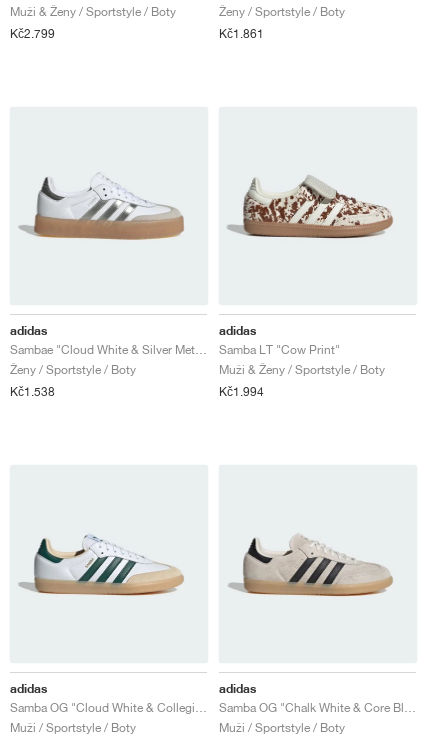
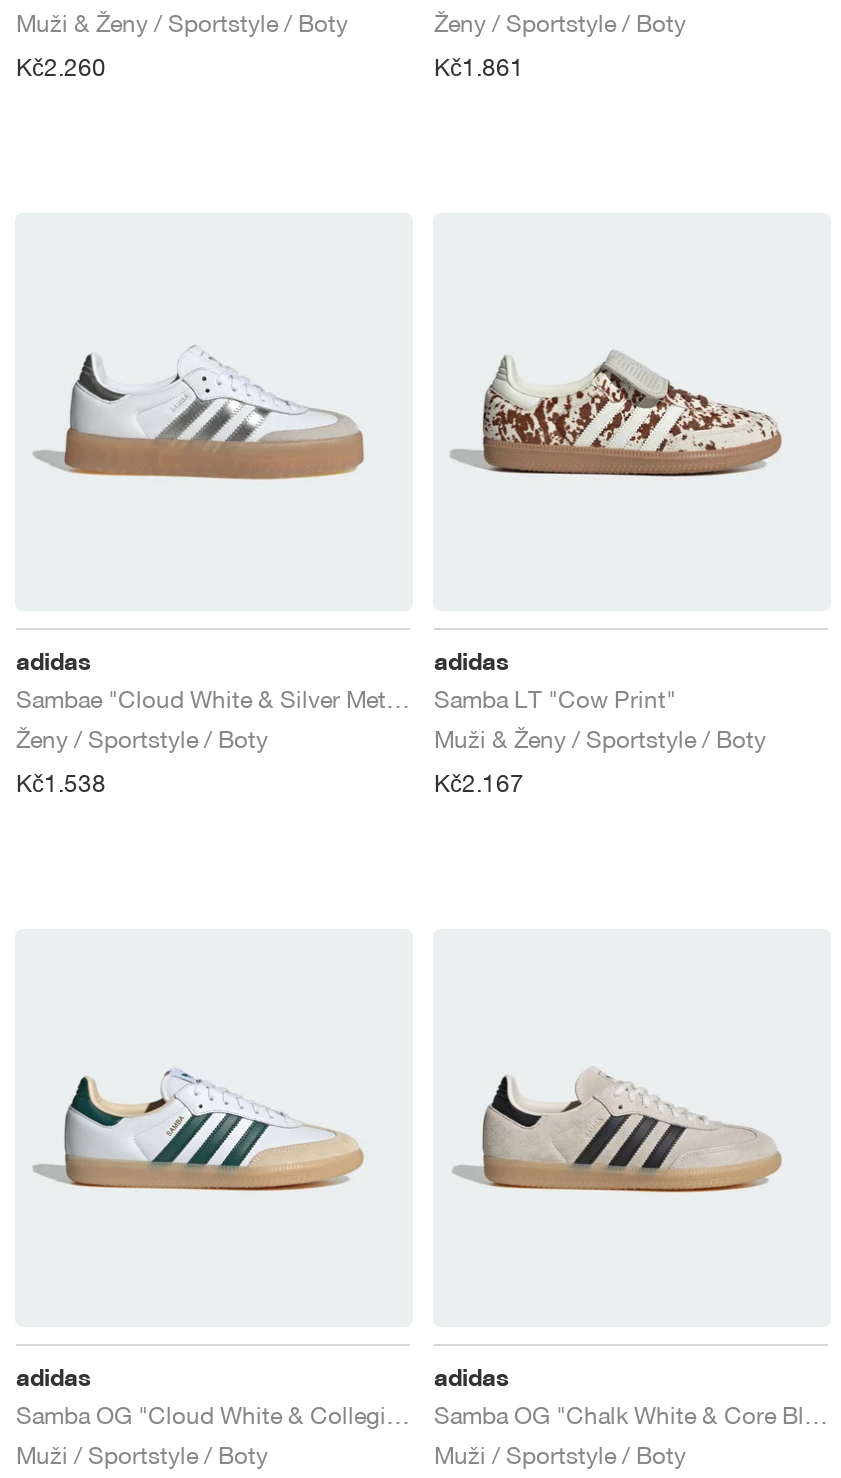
[10,25,55,40] Kč2.799 -> [16,51,106,81] Kč2.260
[219,383,264,398] Kč1.994 -> [434,767,524,797] Kč2.167

